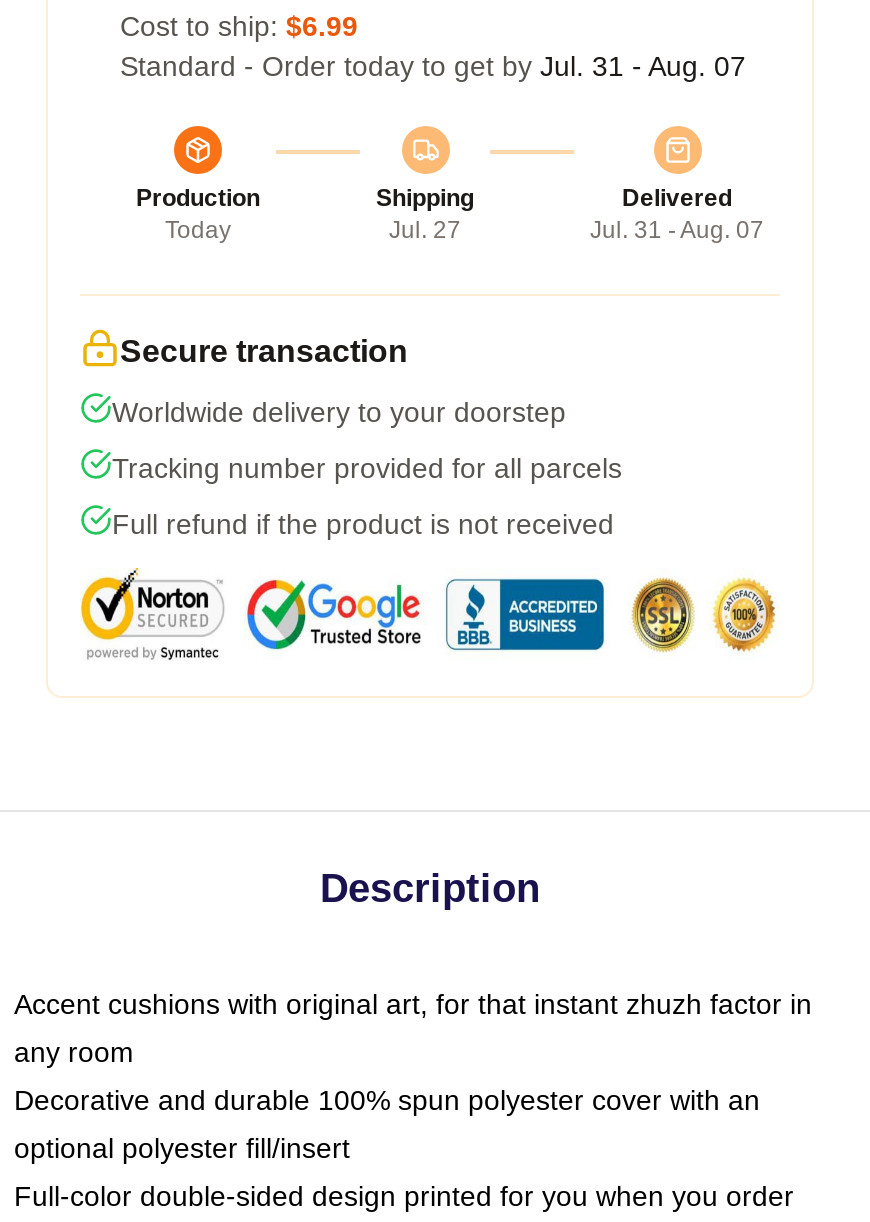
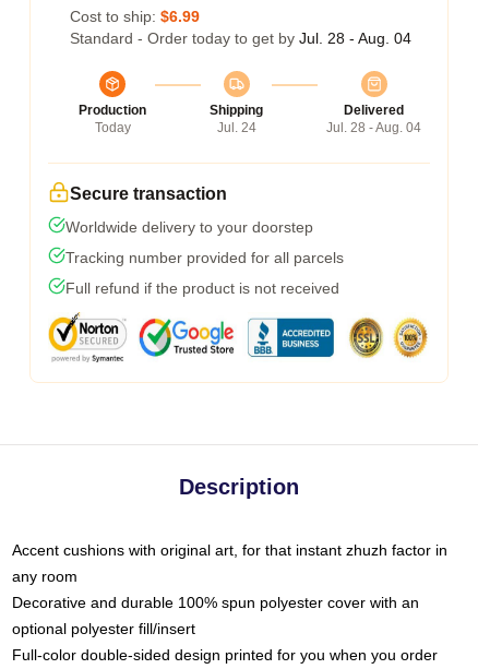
[120,50,746,82] Standard - Order today to get by Jul. 31 - Aug. 07 -> [70,29,411,47] Standard - Order today to get by Jul. 28 - Aug. 04
[389,216,461,244] Jul. 27 -> [217,120,256,135] Jul. 24
[590,216,764,244] Jul. 31 - Aug. 07 -> [326,120,421,135] Jul. 28 - Aug. 04

